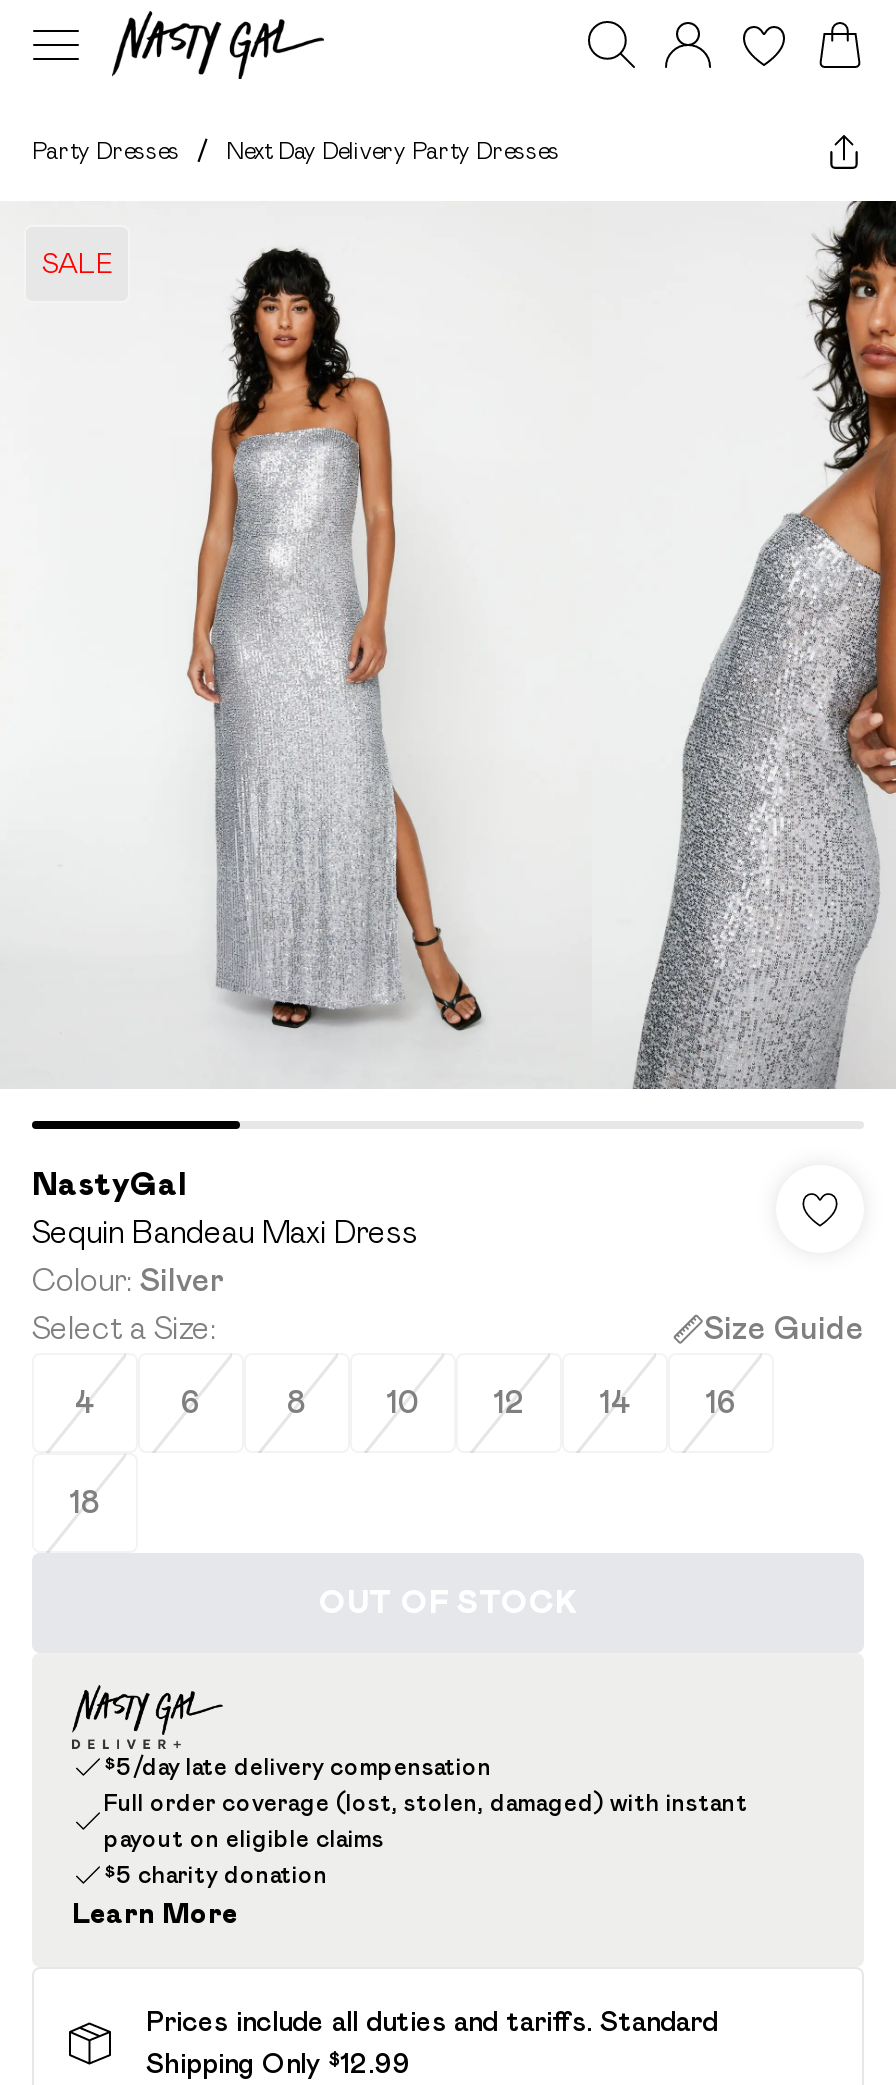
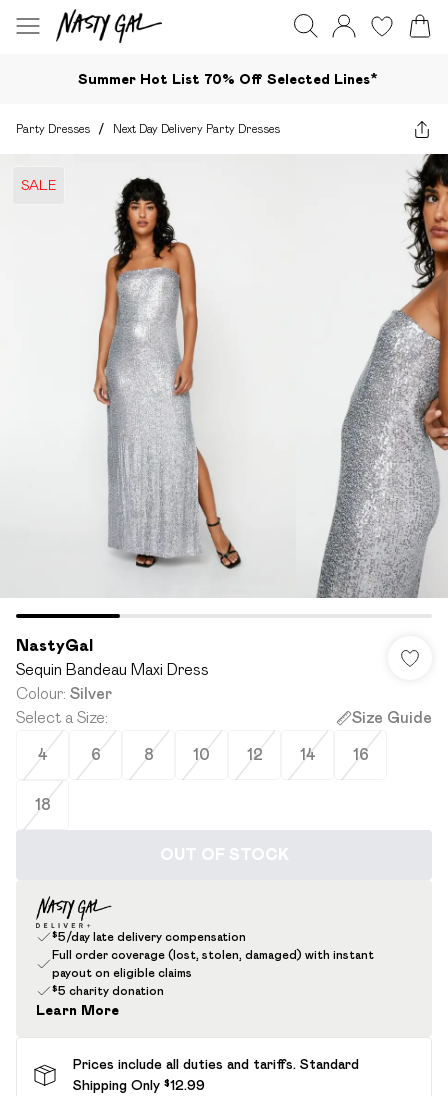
none -> [78,70,378,86] Summer Hot List 70% Off Selected Lines*

